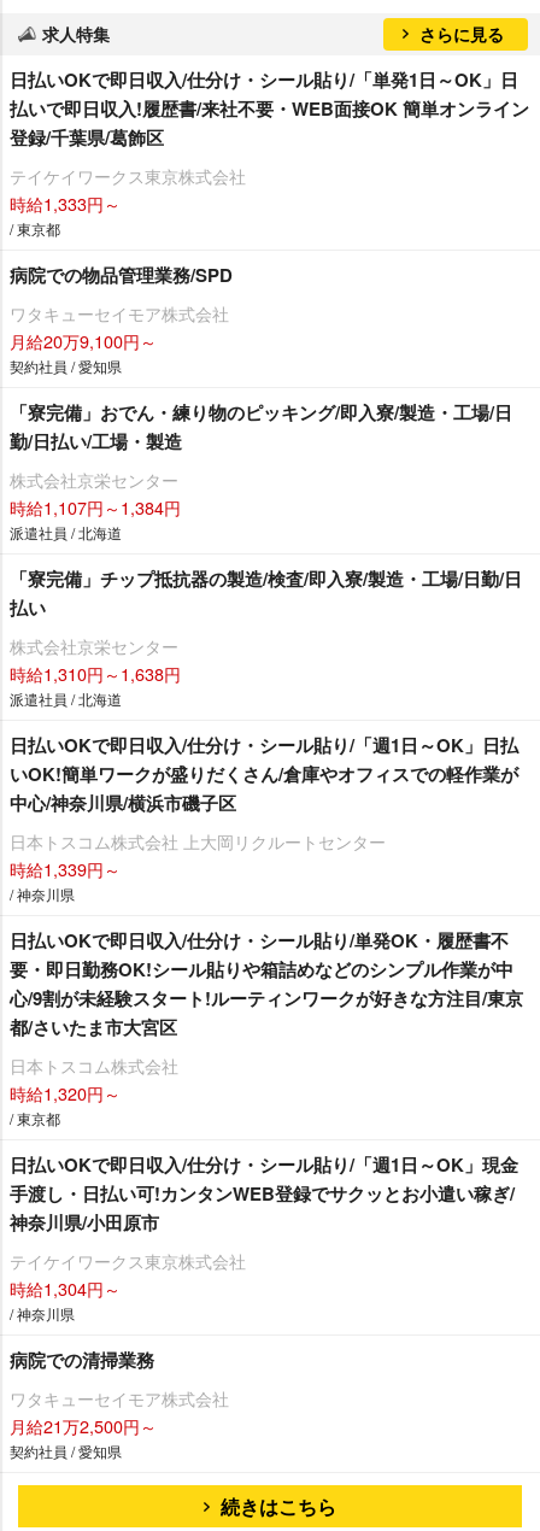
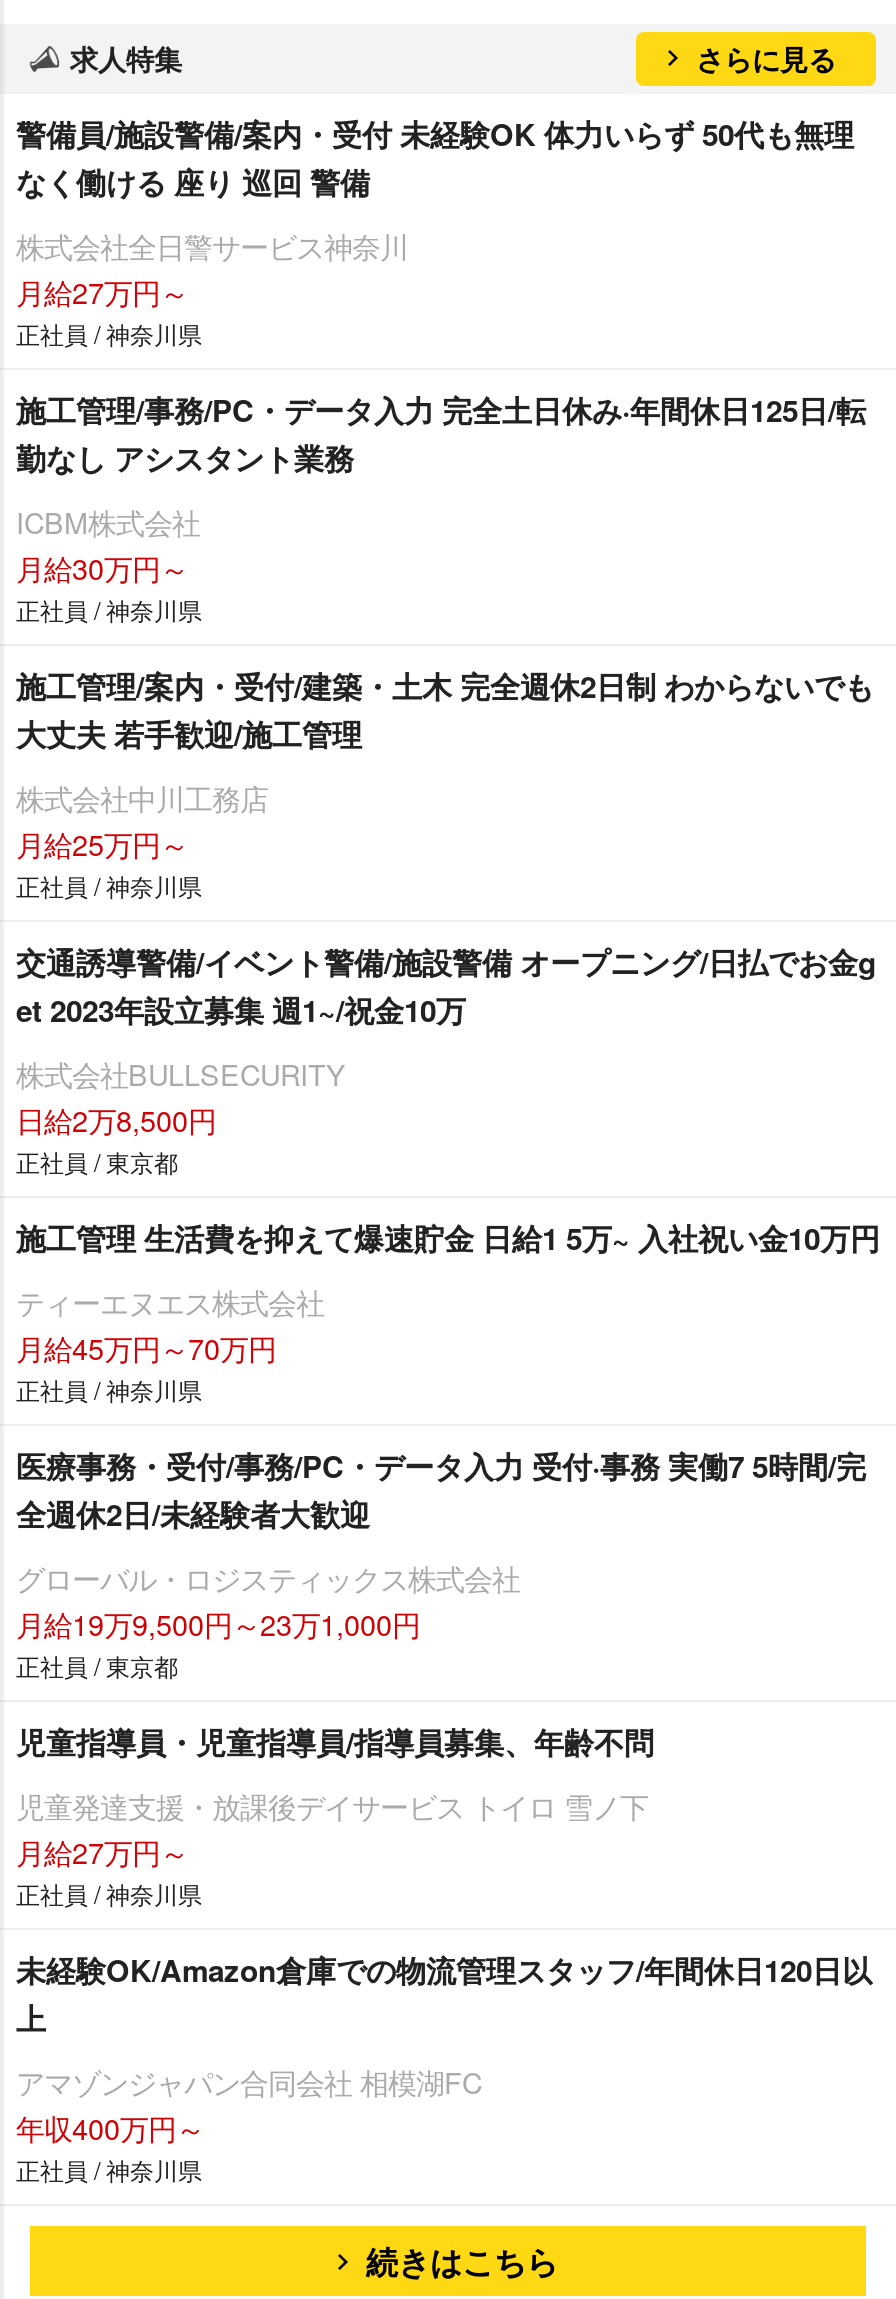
[10,66,529,150] 日払いOKで即日収入/仕分け・シール貼り/「単発1日～OK」日 | 払いで即日収入!履歴書/来社不要・WEB面接OK 簡単オンライン | 登録/千葉県/葛飾区 -> [16,111,854,203] 警備員/施設警備/案内・受付 未経験OK 体力いらず 50代も無理 | なく働ける 座り 巡回 警備
[10,162,246,238] テイケイワークス東京株式会社 | 時給1,333円～ | / 東京都 -> [16,223,408,349] 株式会社全日警サービス神奈川 | 月給27万円～ | 正社員 / 神奈川県
[10,261,233,288] 病院での物品管理業務/SPD -> [16,387,866,479] 施工管理/事務/PC・データ入力 完全土日休み·年間休日125日/転 | 勤なし アシスタント業務
[10,300,229,376] ワタキューセイモア株式会社 | 月給20万9,100円～ | 契約社員 / 愛知県 -> [16,499,202,625] ICBM株式会社 | 月給30万円～ | 正社員 / 神奈川県
[10,399,512,454] 「寮完備」おでん・練り物のピッキング/即入寮/製造・工場/日 | 勤/日払い/工場・製造 -> [16,663,874,755] 施工管理/案内・受付/建築・土木 完全週休2日制 わからないでも | 大丈夫 若手歓迎/施工管理
[10,466,181,542] 株式会社京栄センター | 時給1,107円～1,384円 | 派遣社員 / 北海道 -> [16,775,268,901] 株式会社中川工務店 | 月給25万円～ | 正社員 / 神奈川県
[10,565,522,620] 「寮完備」チップ抵抗器の製造/検査/即入寮/製造・工場/日勤/日 | 払い -> [16,939,876,1031] 交通誘導警備/イベント警備/施設警備 オープニング/日払でお金g | et 2023年設立募集 週1~/祝金10万
[10,632,181,708] 株式会社京栄センター | 時給1,310円～1,638円 | 派遣社員 / 北海道 -> [16,1051,346,1177] 株式会社BULLSECURITY | 日給2万8,500円 | 正社員 / 東京都
[10,731,518,816] 日払いOKで即日収入/仕分け・シール貼り/「週1日～OK」日払 | いOK!簡単ワークが盛りだくさん/倉庫やオフィスでの軽作業が | 中心/神奈川県/横浜市磯子区 -> [16,1215,880,1259] 施工管理 生活費を抑えて爆速貯金 日給1 5万~ 入社祝い金10万円
[10,828,386,904] 日本トスコム株式会社 上大岡リクルートセンター | 時給1,339円～ | / 神奈川県 -> [16,1279,324,1405] ティーエヌエス株式会社 | 月給45万円～70万円 | 正社員 / 神奈川県
[10,927,523,1040] 日払いOKで即日収入/仕分け・シール貼り/単発OK・履歴書不 | 要・即日勤務OK!シール貼りや箱詰めなどのシンプル作業が中 | 心/9割が未経験スタート!ルーティンワークが好きな方注目/東京 | 都/さいたま市大宮区 -> [16,1443,866,1535] 医療事務・受付/事務/PC・データ入力 受付·事務 実働7 5時間/完 | 全週休2日/未経験者大歓迎
[10,1052,178,1128] 日本トスコム株式会社 | 時給1,320円～ | / 東京都 -> [16,1555,520,1681] グローバル・ロジスティックス株式会社 | 月給19万9,500円～23万1,000円 | 正社員 / 東京都
[10,1151,518,1235] 日払いOKで即日収入/仕分け・シール貼り/「週1日～OK」現金 | 手渡し・日払い可!カンタンWEB登録でサクッとお小遣い稼ぎ/ | 神奈川県/小田原市 -> [16,1719,654,1763] 児童指導員・児童指導員/指導員募集、年齢不問
[10,1247,246,1323] テイケイワークス東京株式会社 | 時給1,304円～ | / 神奈川県 -> [16,1783,648,1909] 児童発達支援・放課後デイサービス トイロ 雪ノ下 | 月給27万円～ | 正社員 / 神奈川県
[10,1346,154,1373] 病院での清掃業務 -> [16,1947,872,2039] 未経験OK/Amazon倉庫での物流管理スタッフ/年間休日120日以 | 上
[10,1385,229,1461] ワタキューセイモア株式会社 | 月給21万2,500円～ | 契約社員 / 愛知県 -> [16,2059,482,2185] アマゾンジャパン合同会社 相模湖FC | 年収400万円～ | 正社員 / 神奈川県

